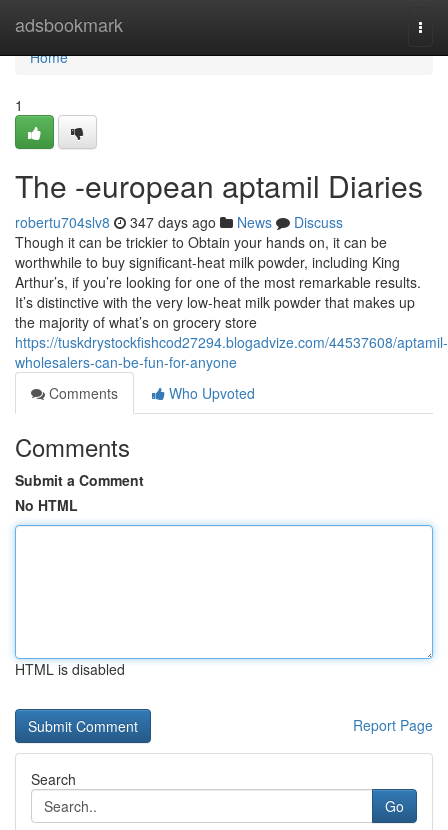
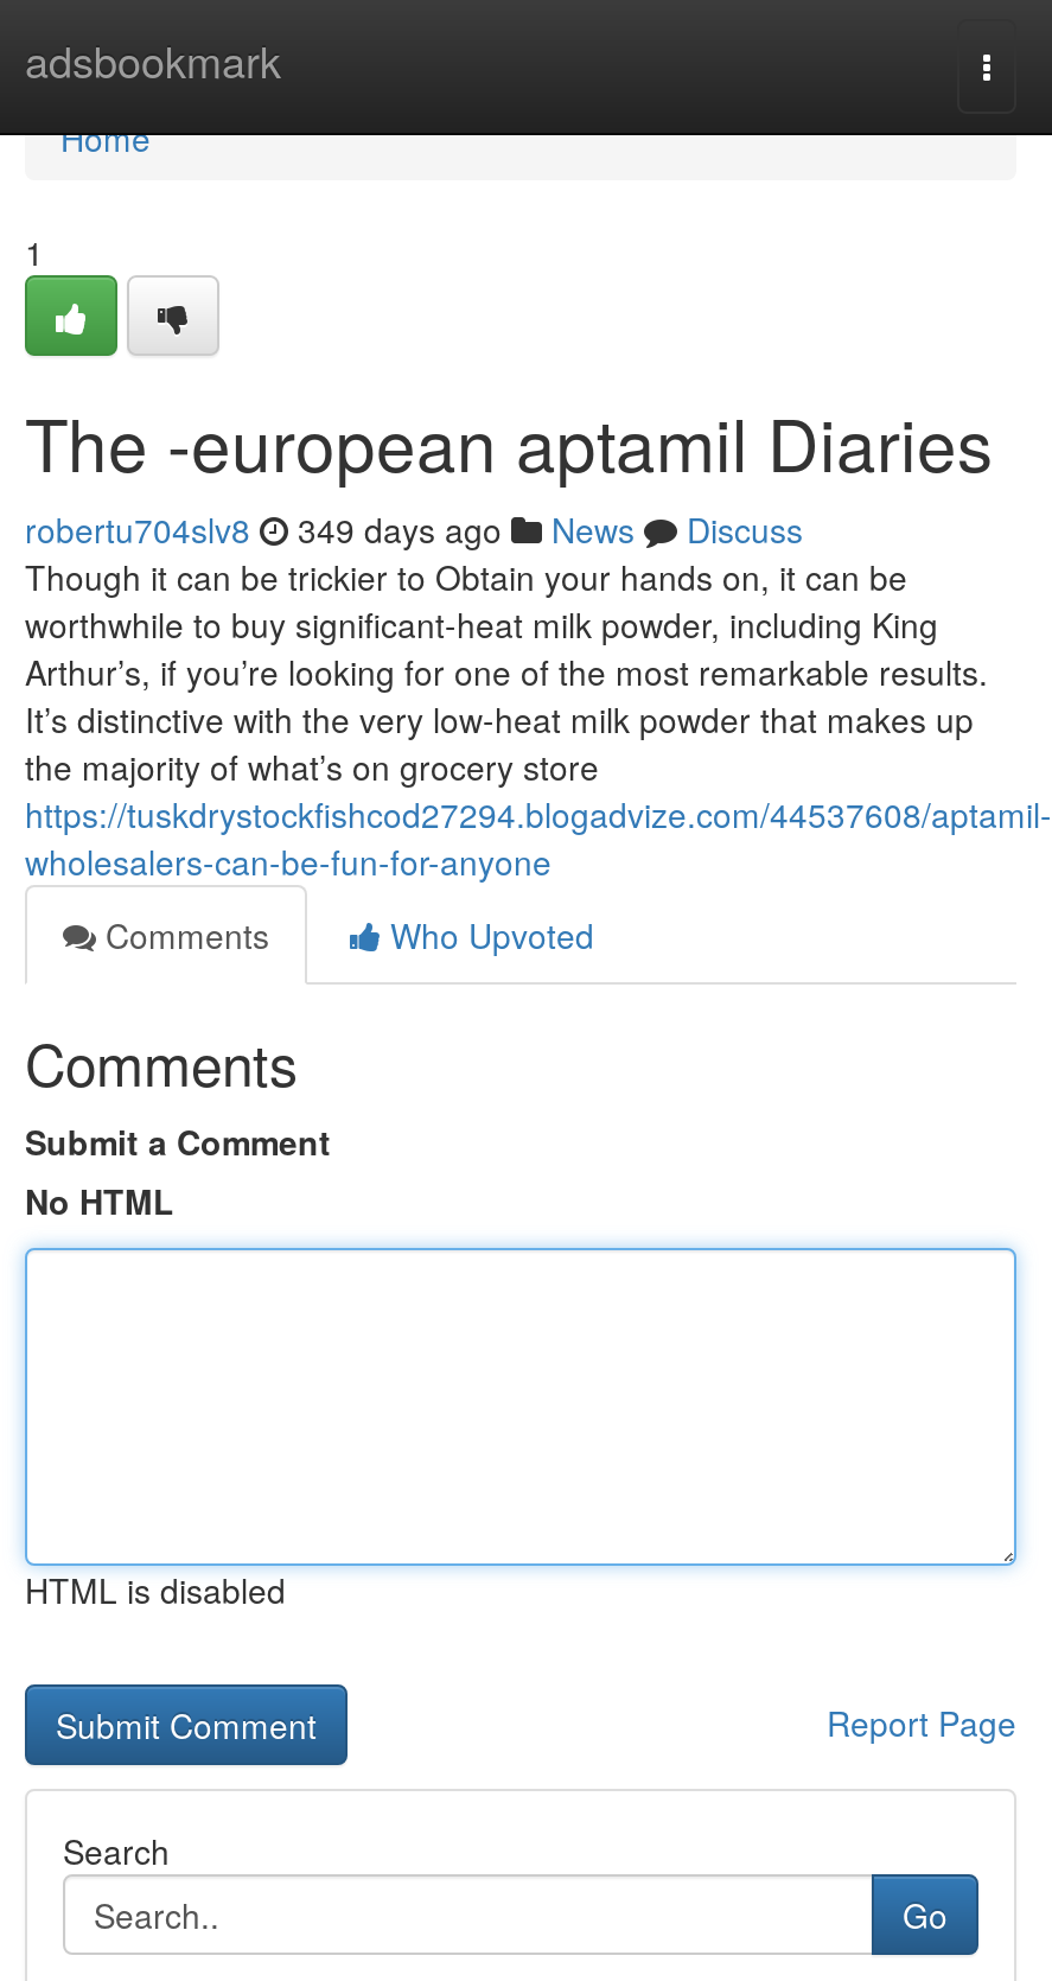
[15,212,343,232] robertu704slv8 347 days ago News Discuss -> [25,505,803,553] robertu704slv8 349 days ago News Discuss

